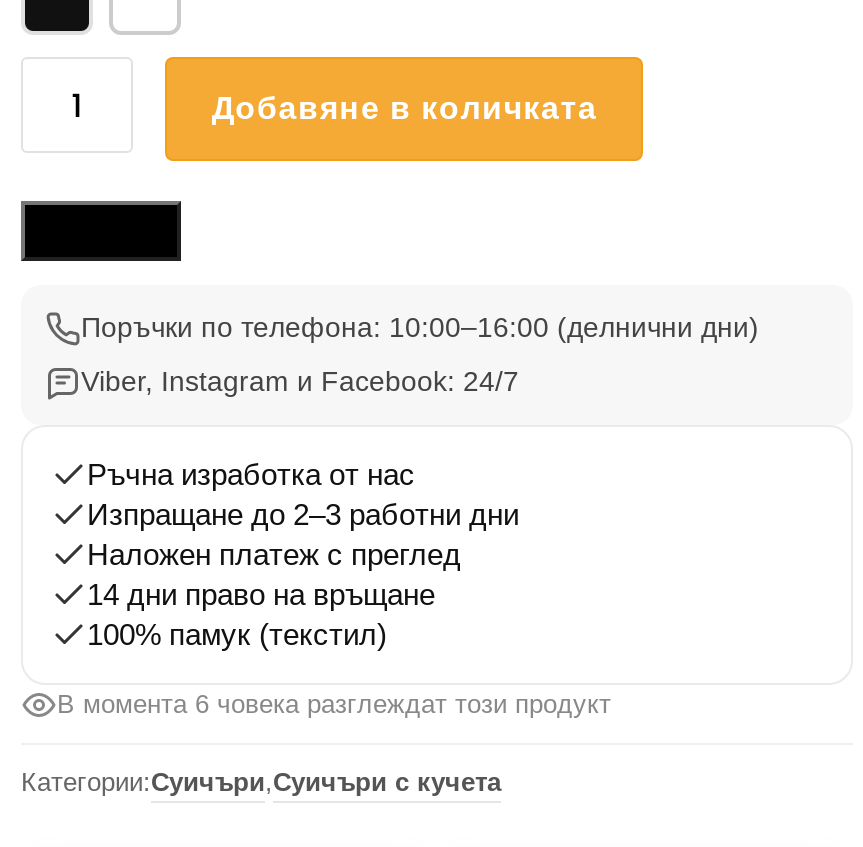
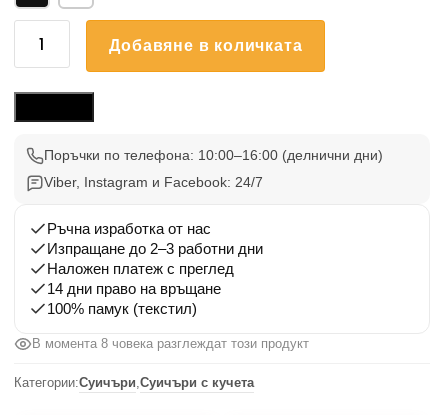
[57,689,611,719] В момента 6 човека разглеждат този продукт -> [32,336,309,351] В момента 8 човека разглеждат този продукт

